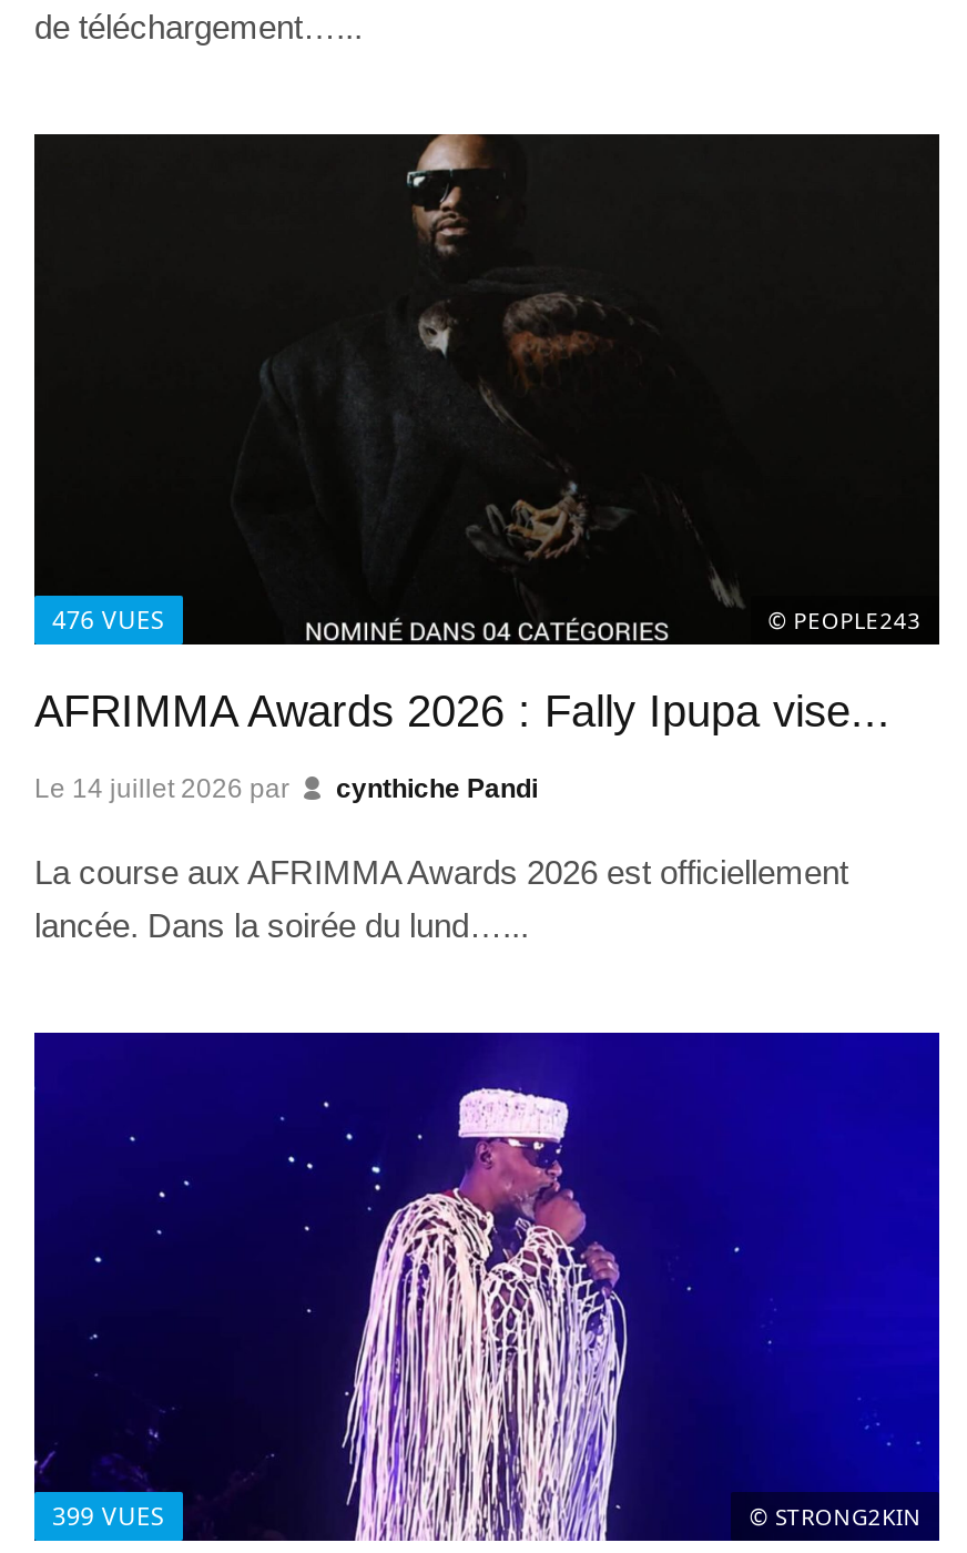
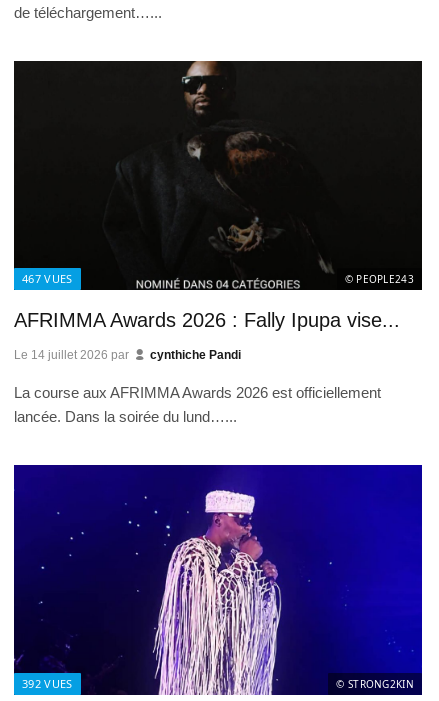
[52,601,165,635] 476 VUES -> [22,271,73,286] 467 VUES
[52,1499,165,1532] 399 VUES -> [22,675,73,690] 392 VUES

